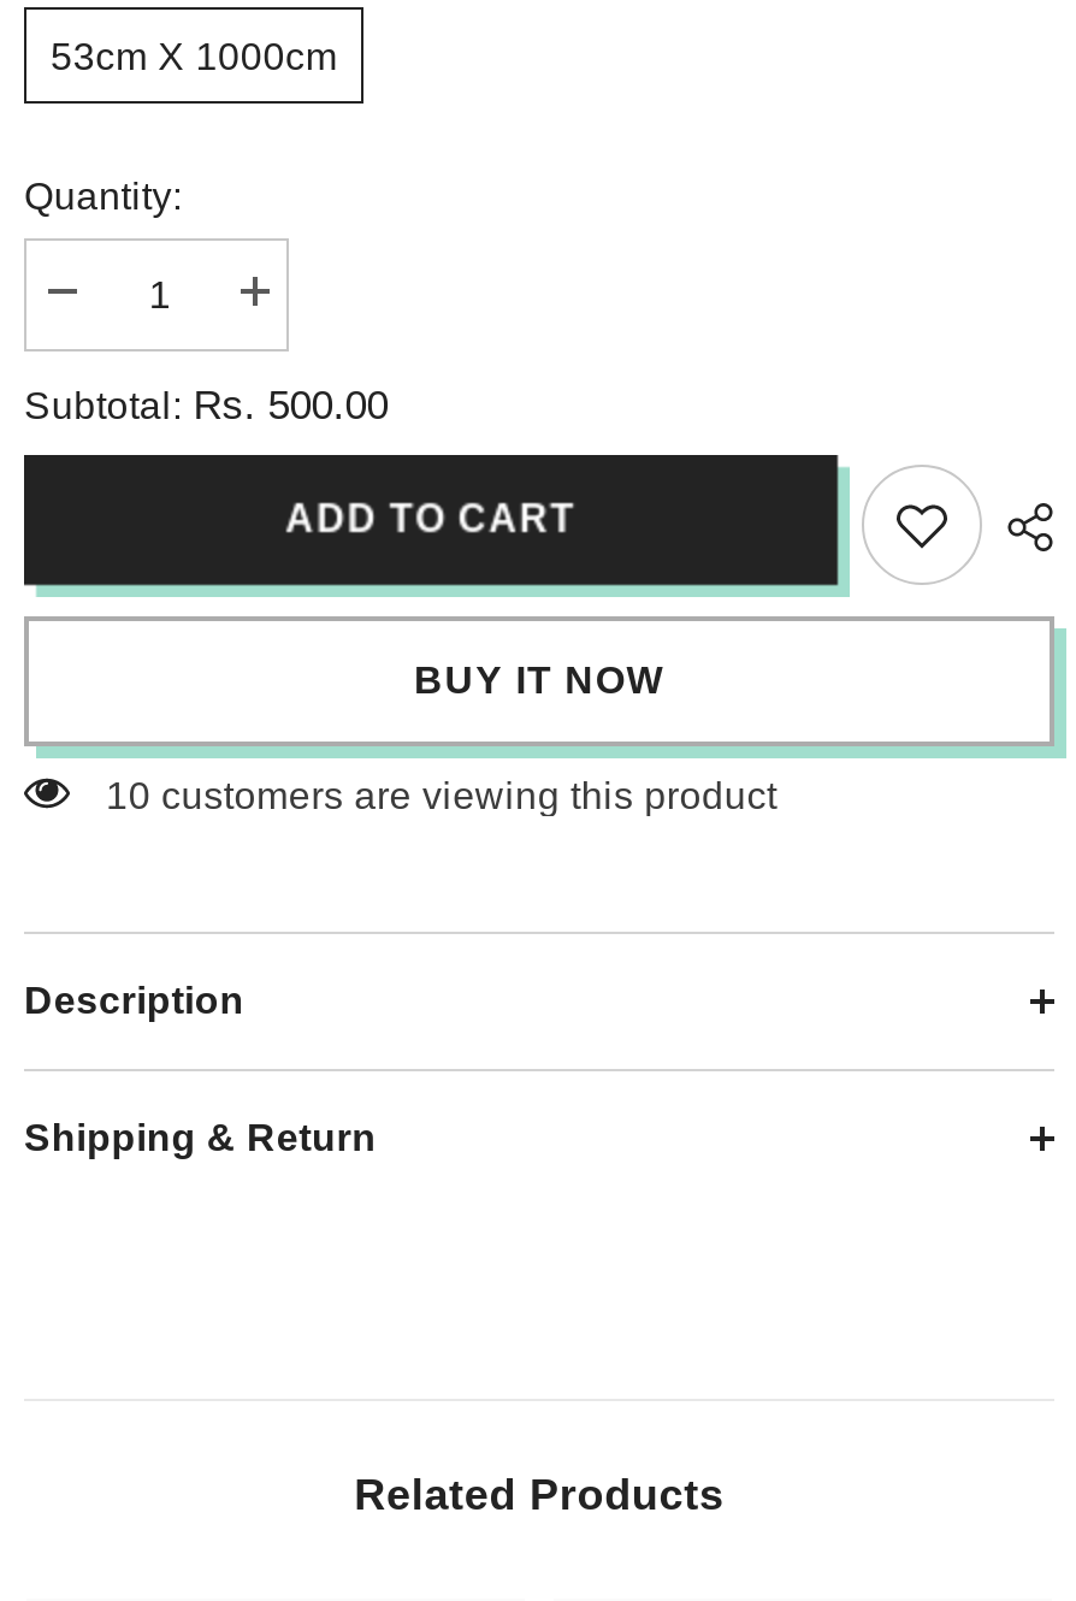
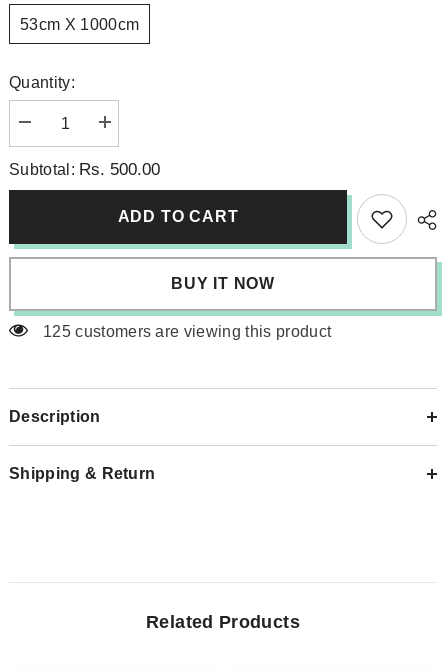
[106,774,777,815] 10 customers are viewing this product -> [43,323,331,340] 125 customers are viewing this product

